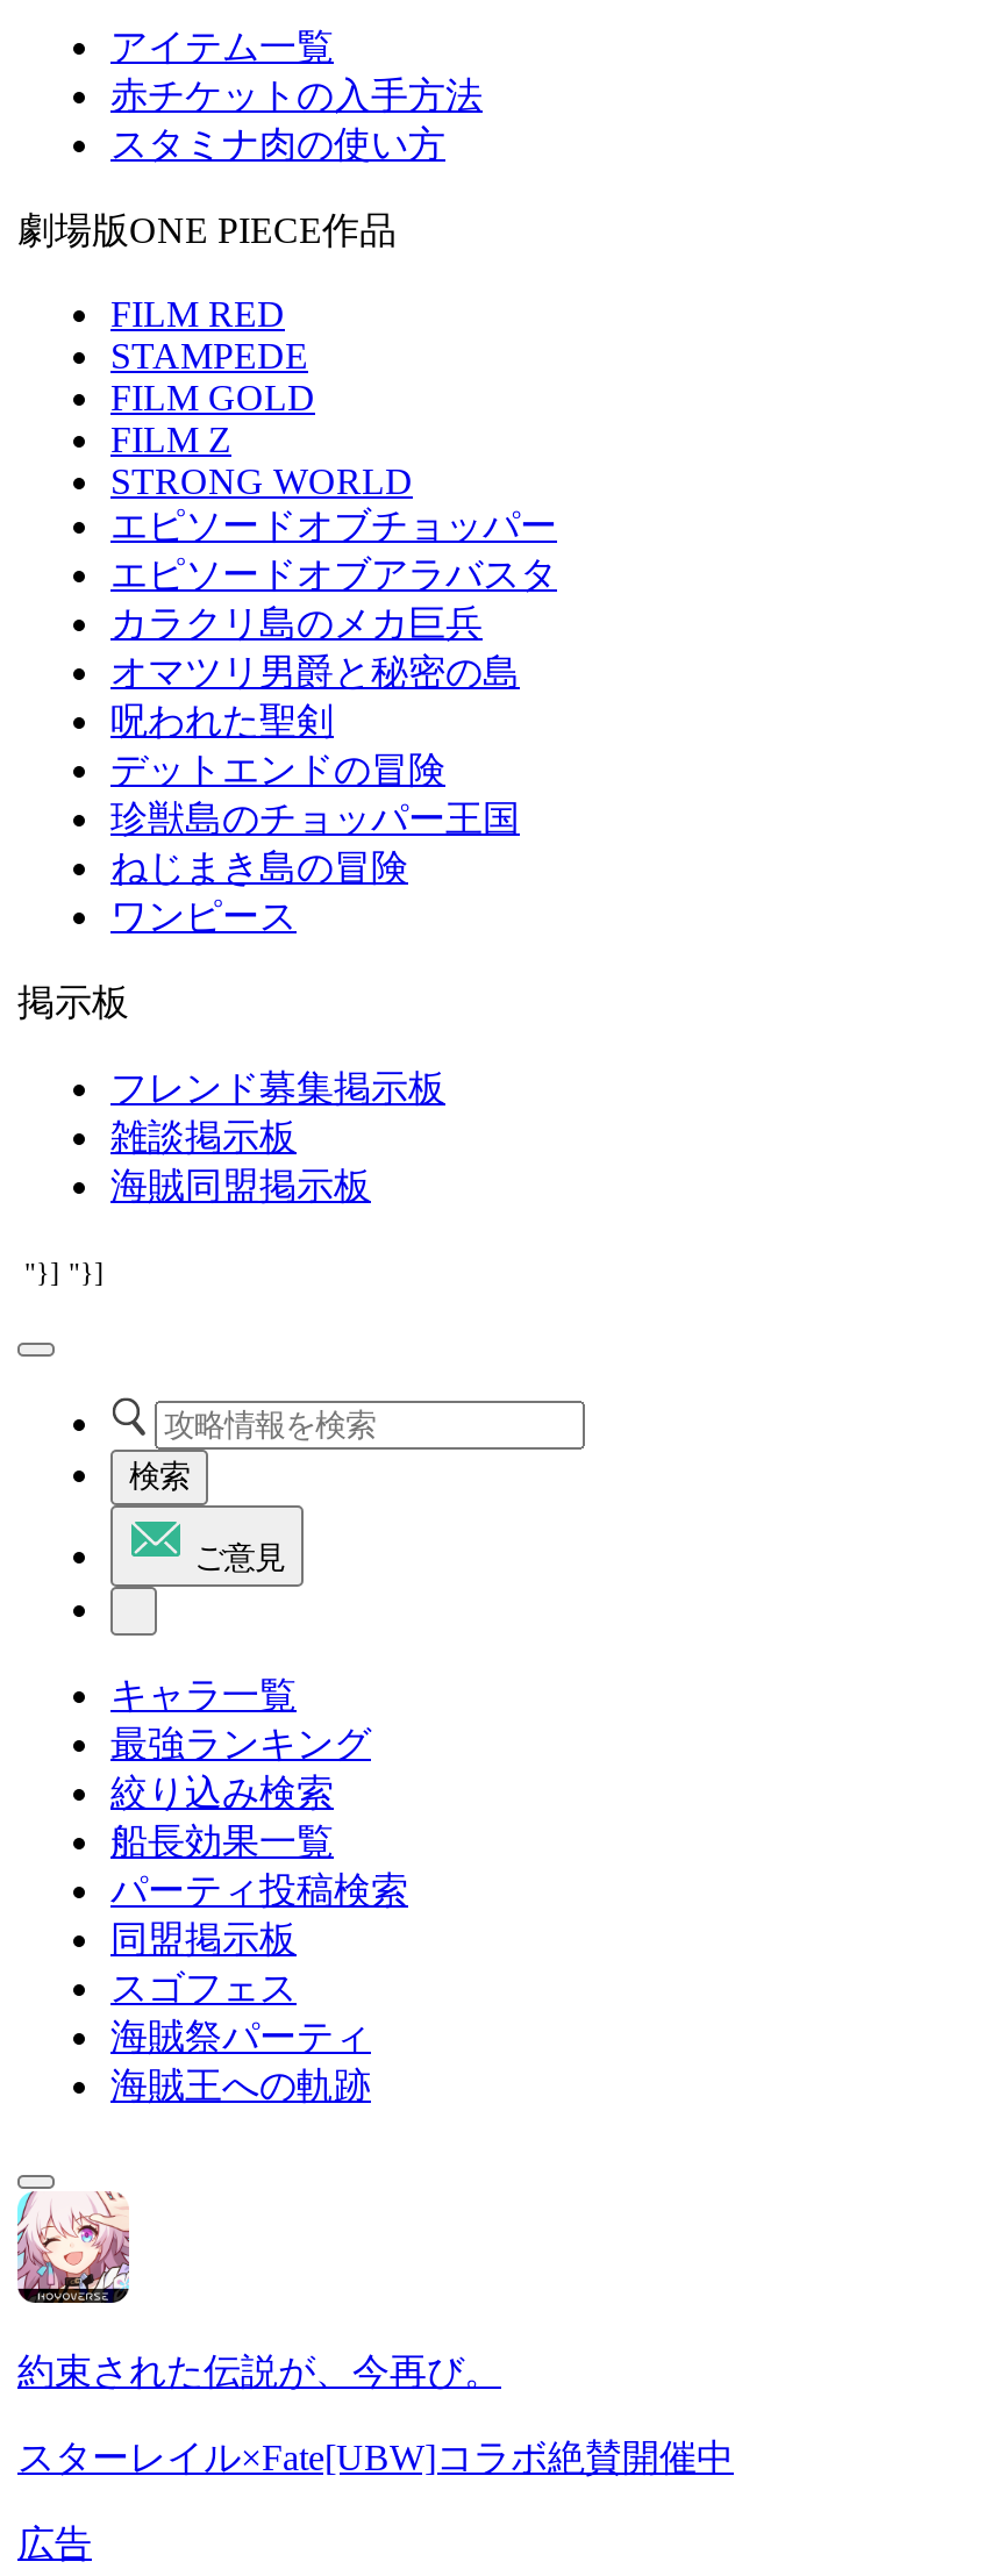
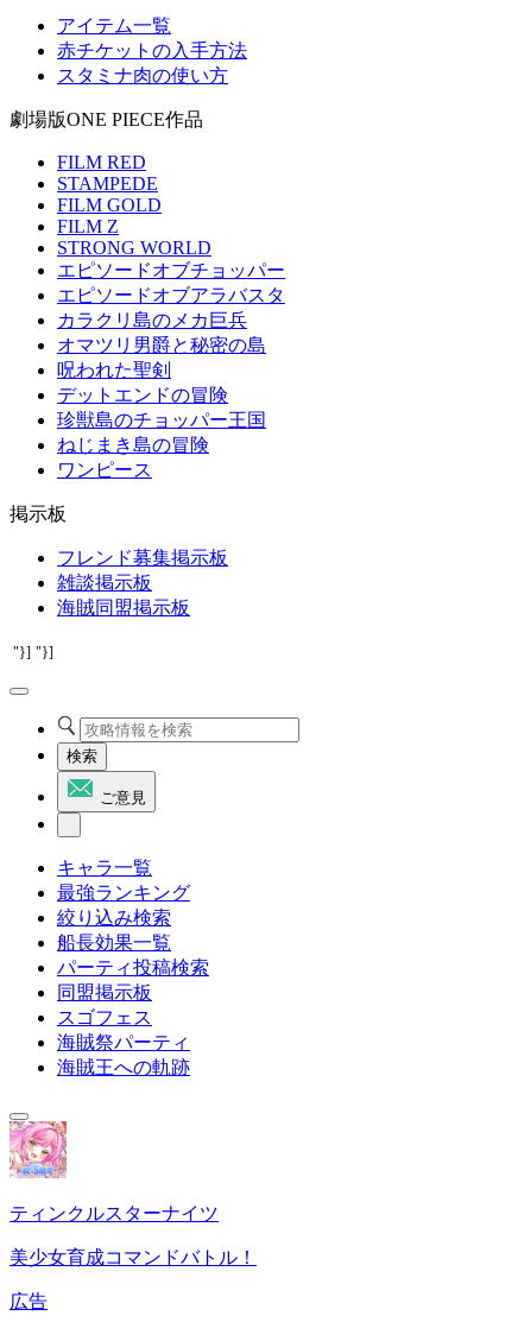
[15,2189,501,2391] [image] | 約束された伝説が、今再び。 -> [8,1120,219,1223] [image] | ティンクルスターナイツ
[17,2438,734,2477] スターレイル×Fate[UBW]コラボ絶賛開催中 -> [10,1247,257,1267] 美少女育成コマンドバトル！

